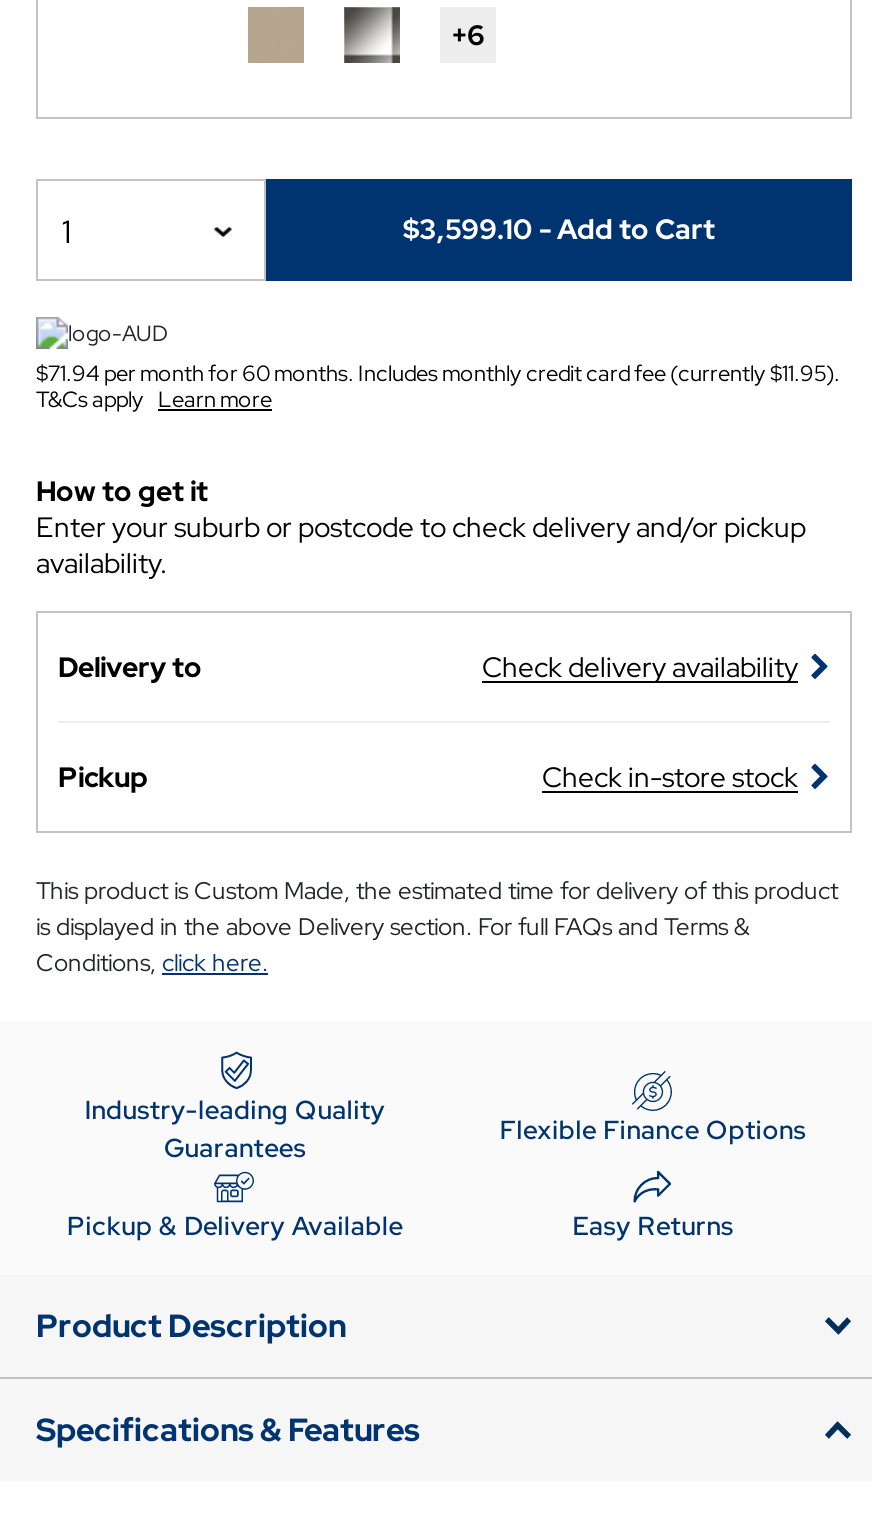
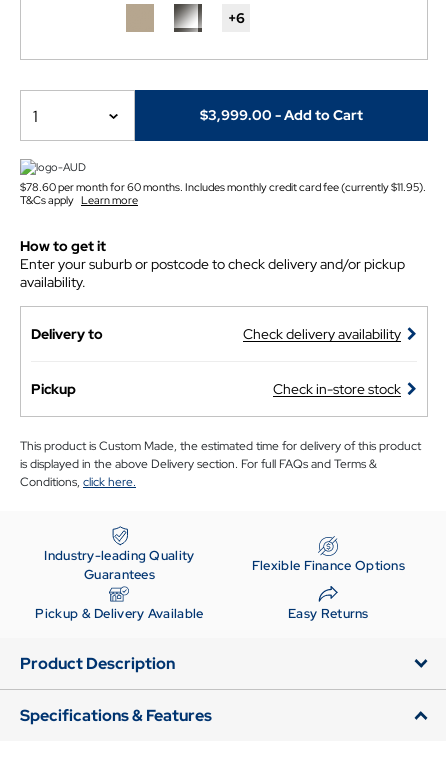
[403,212,715,248] $3,599.10 - Add to Cart -> [200,106,363,124] $3,999.00 - Add to Cart
[36,360,840,388] $71.94 per month for 60 months. Includes monthly credit card fee (currently $11.95). -> [20,180,426,194] $78.60 per month for 60 months. Includes monthly credit card fee (currently $11.95).

